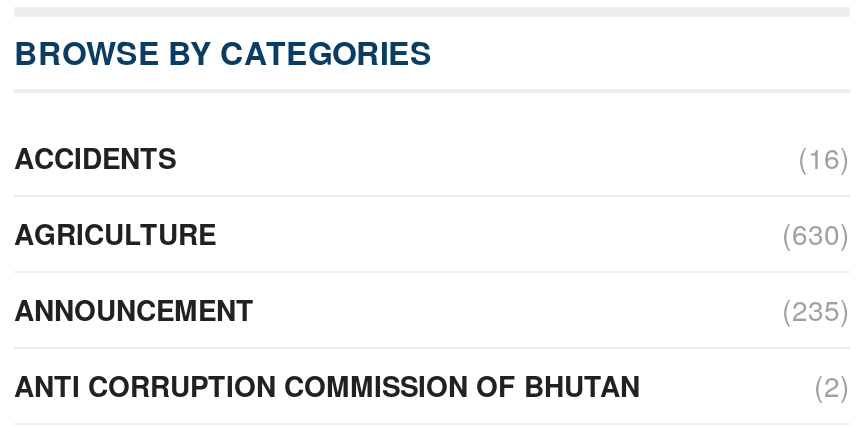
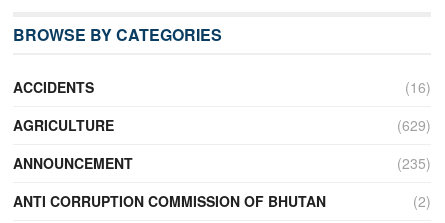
[782,213,850,253] (630) -> [397,115,431,135] (629)

